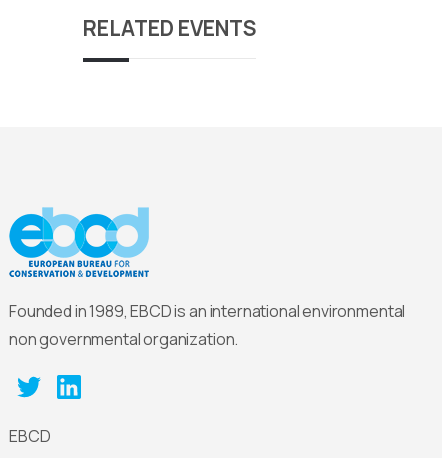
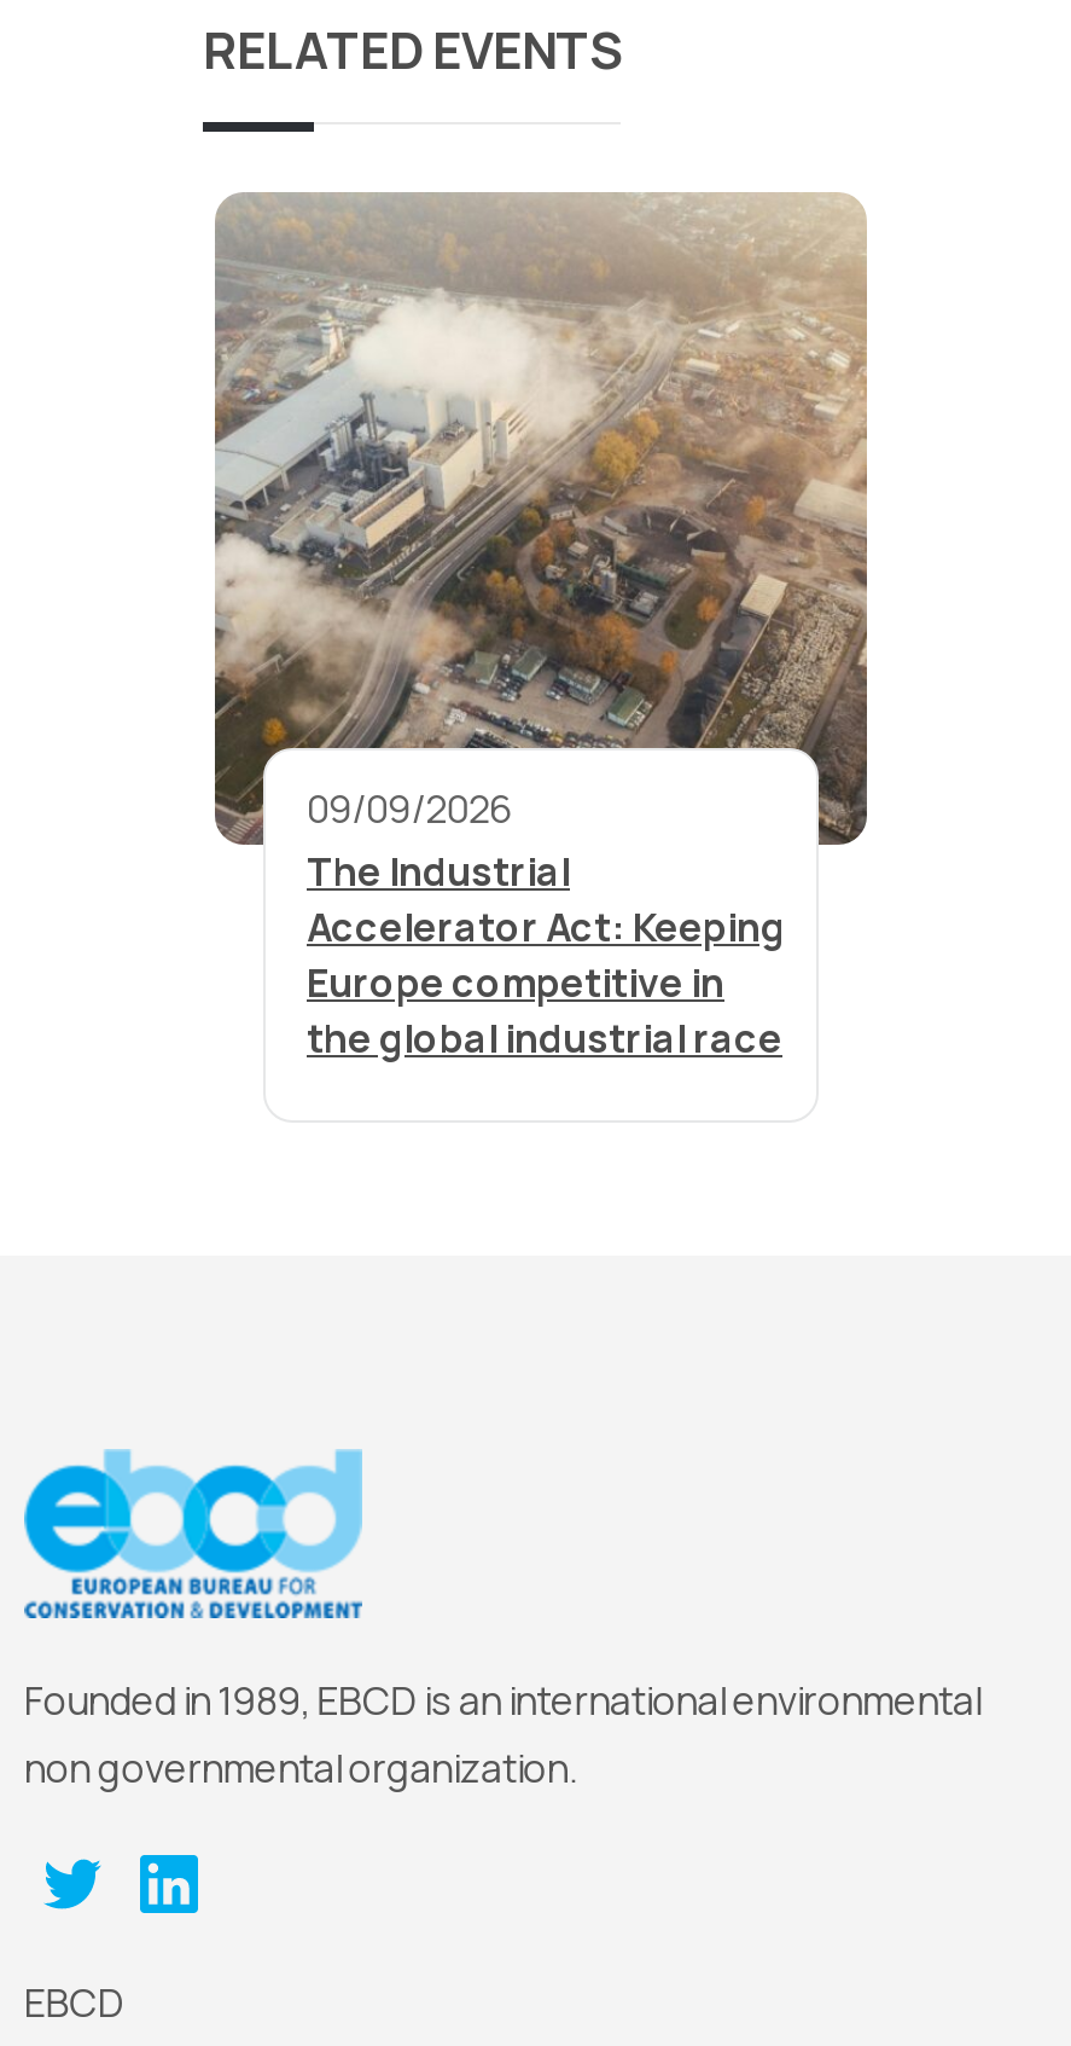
none -> [213,190,869,1064] [image] | 09/09/2026 | The Industrial | Accelerator Act: Keeping | Europe competitive in | the global industrial race

